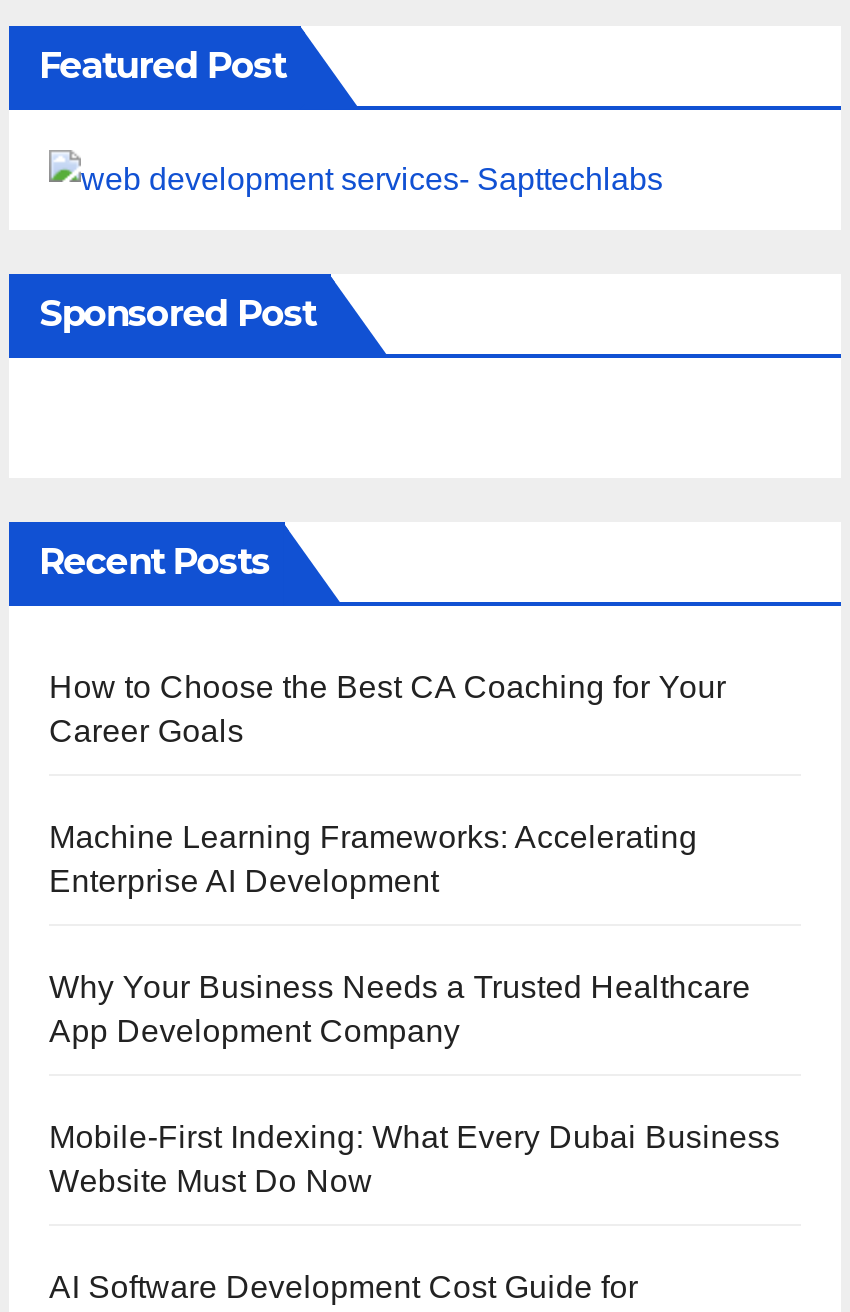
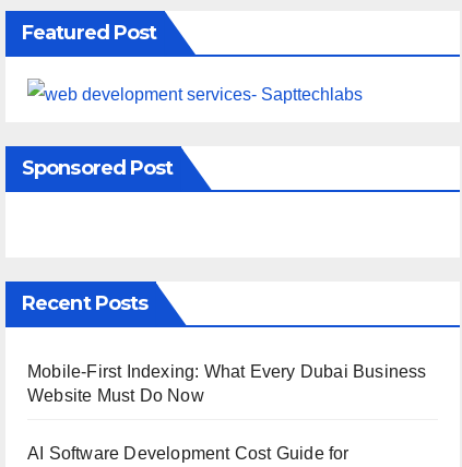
[49,671,751,1049] How to Choose the Best CA Coaching for Your | Career Goals | Machine Learning Frameworks: Accelerating | Enterprise AI Development | Why Your Business Needs a Trusted Healthcare | App Development Company -> none

